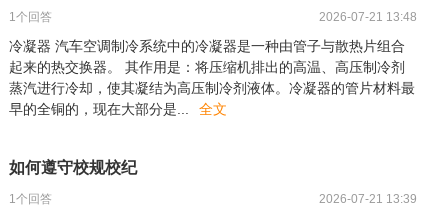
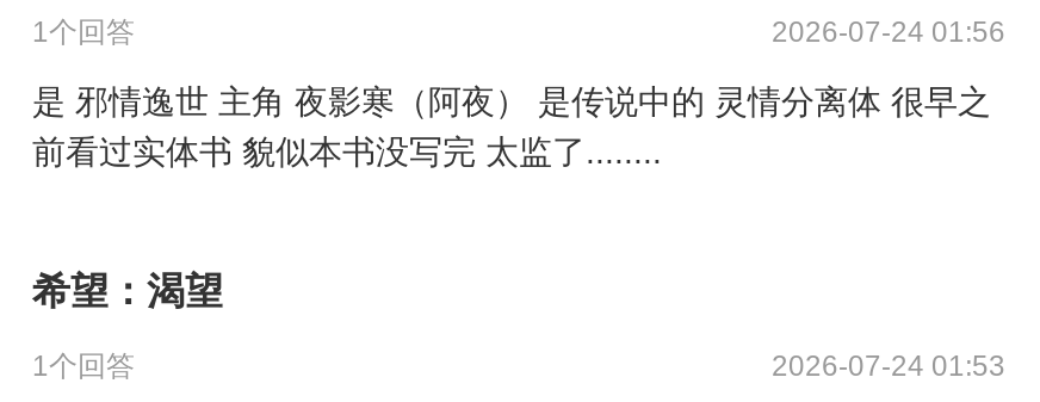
[319,10,417,24] 2026-07-21 13:48 -> [772,16,1005,49] 2026-07-24 01:56
[9,38,415,117] 冷凝器 汽车空调制冷系统中的冷凝器是一种由管子与散热片组合 | 起来的热交换器。 其作用是：将压缩机排出的高温、高压制冷剂 | 蒸汽进行冷却，使其凝结为高压制冷剂液体。冷凝器的管片材料最 | 早的全铜的，现在大部分是... | 全文 -> [32,82,991,171] 是 邪情逸世 主角 夜影寒（阿夜） 是传说中的 灵情分离体 很早之 | 前看过实体书 貌似本书没写完 太监了........
[9,159,137,176] 如何遵守校规校纪 -> [32,271,223,311] 希望：渴望
[319,192,417,206] 2026-07-21 13:39 -> [772,350,1005,383] 2026-07-24 01:53

